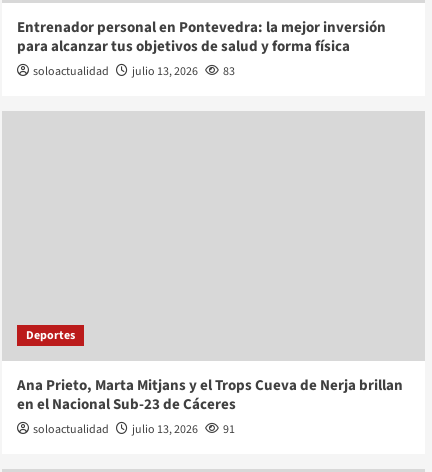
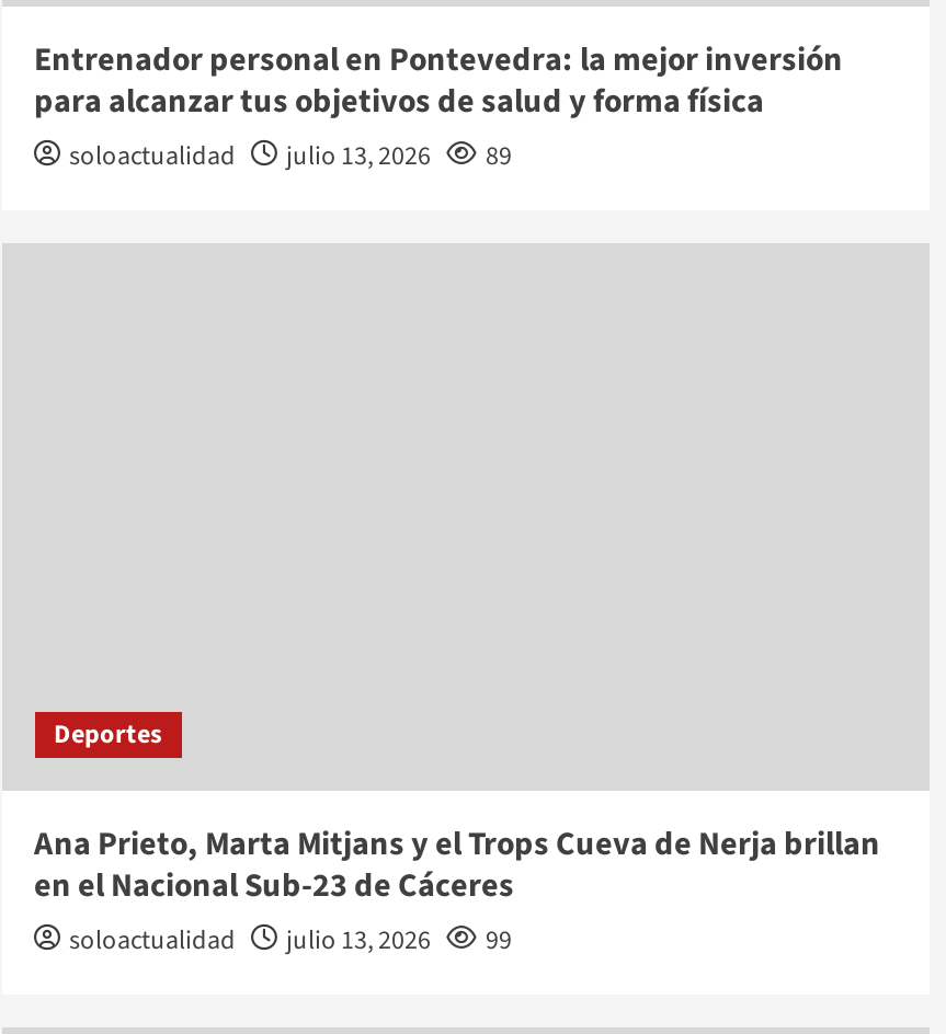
[32,63,234,80] soloactualidad julio 13, 2026 83 -> [69,137,512,174] soloactualidad julio 13, 2026 89
[32,421,234,438] soloactualidad julio 13, 2026 91 -> [69,921,512,959] soloactualidad julio 13, 2026 99

